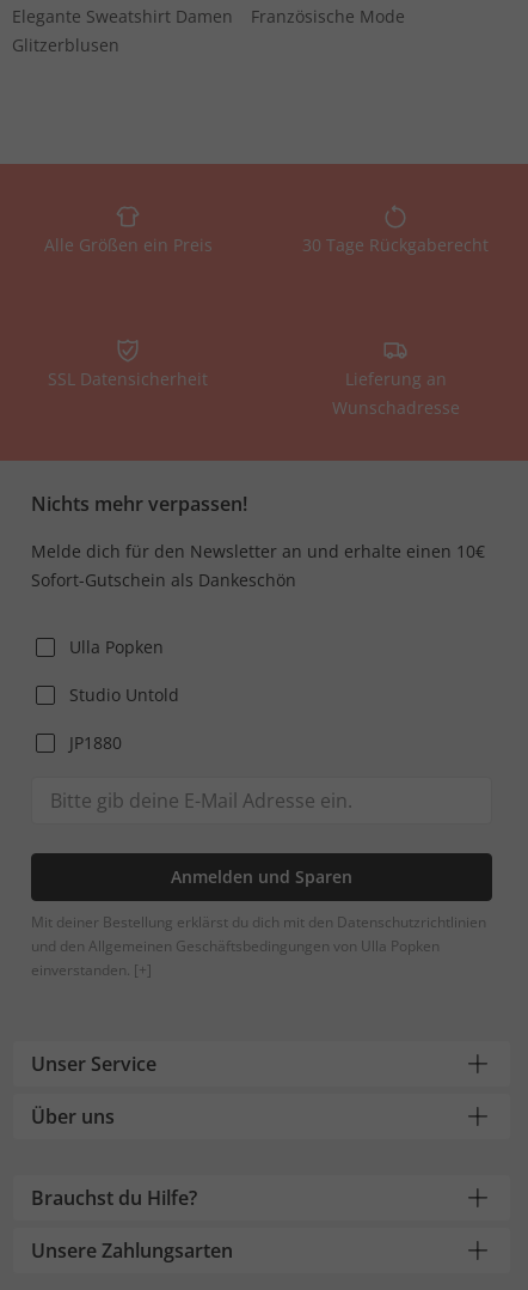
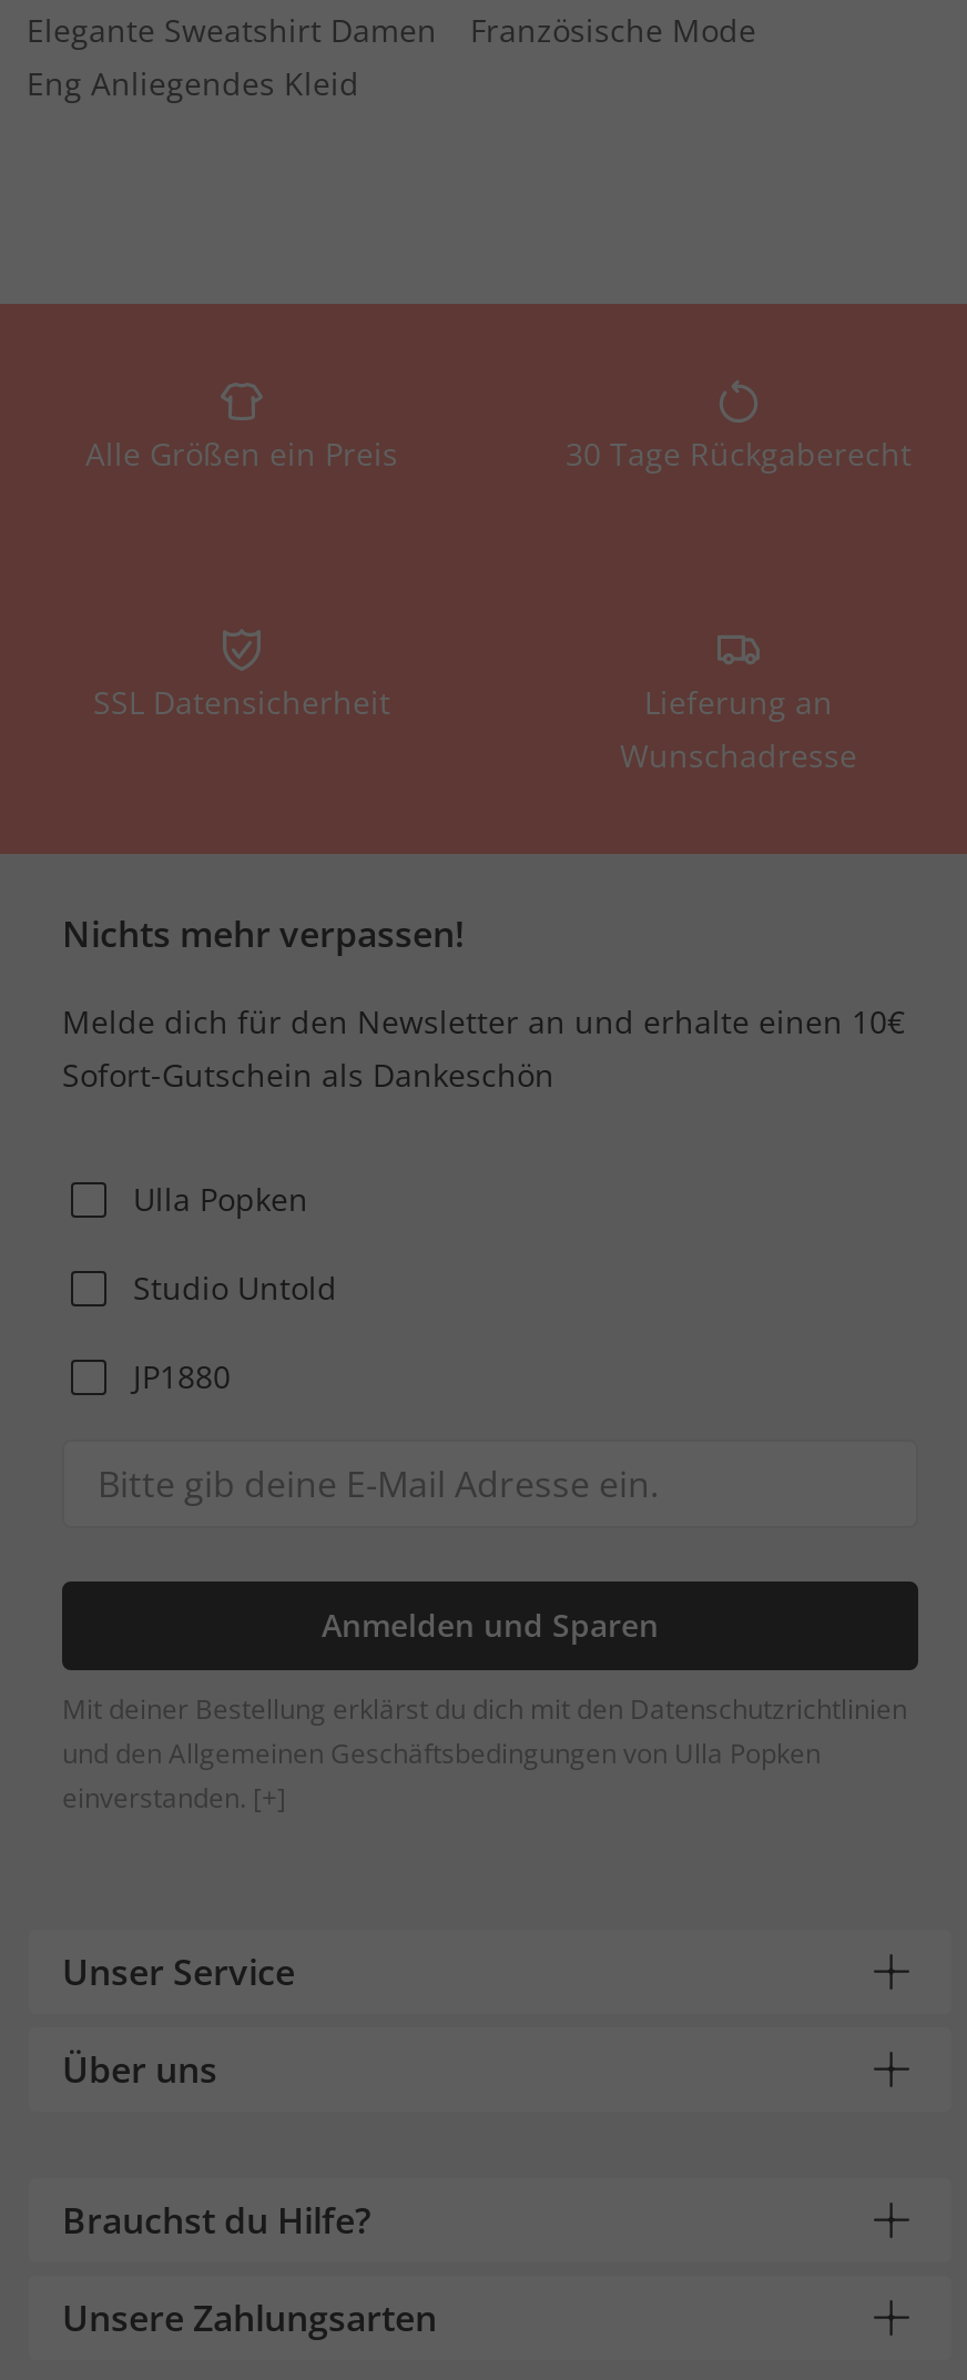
[12,34,119,56] Glitzerblusen -> [27,62,359,104] Eng Anliegendes Kleid

